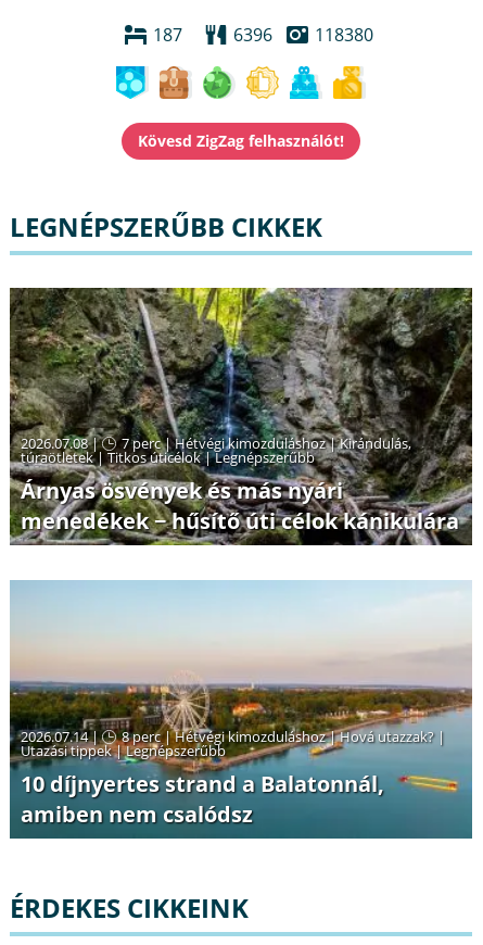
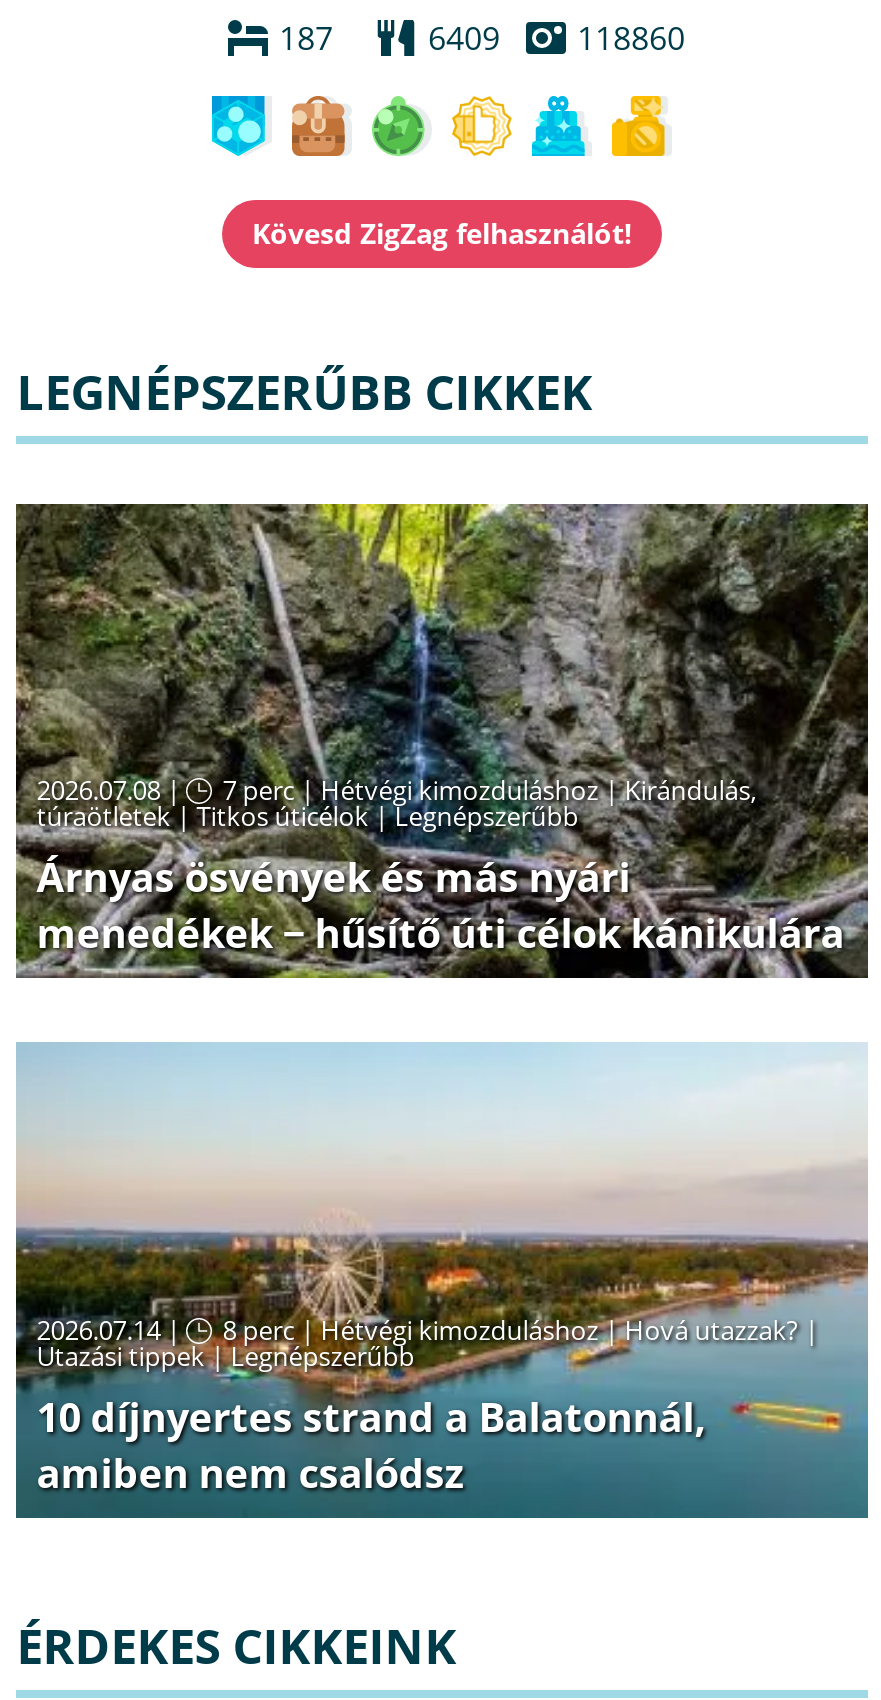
[233,23,272,47] 6396 -> [428,17,500,61] 6409
[314,23,373,47] 118380 -> [577,17,685,61] 118860

